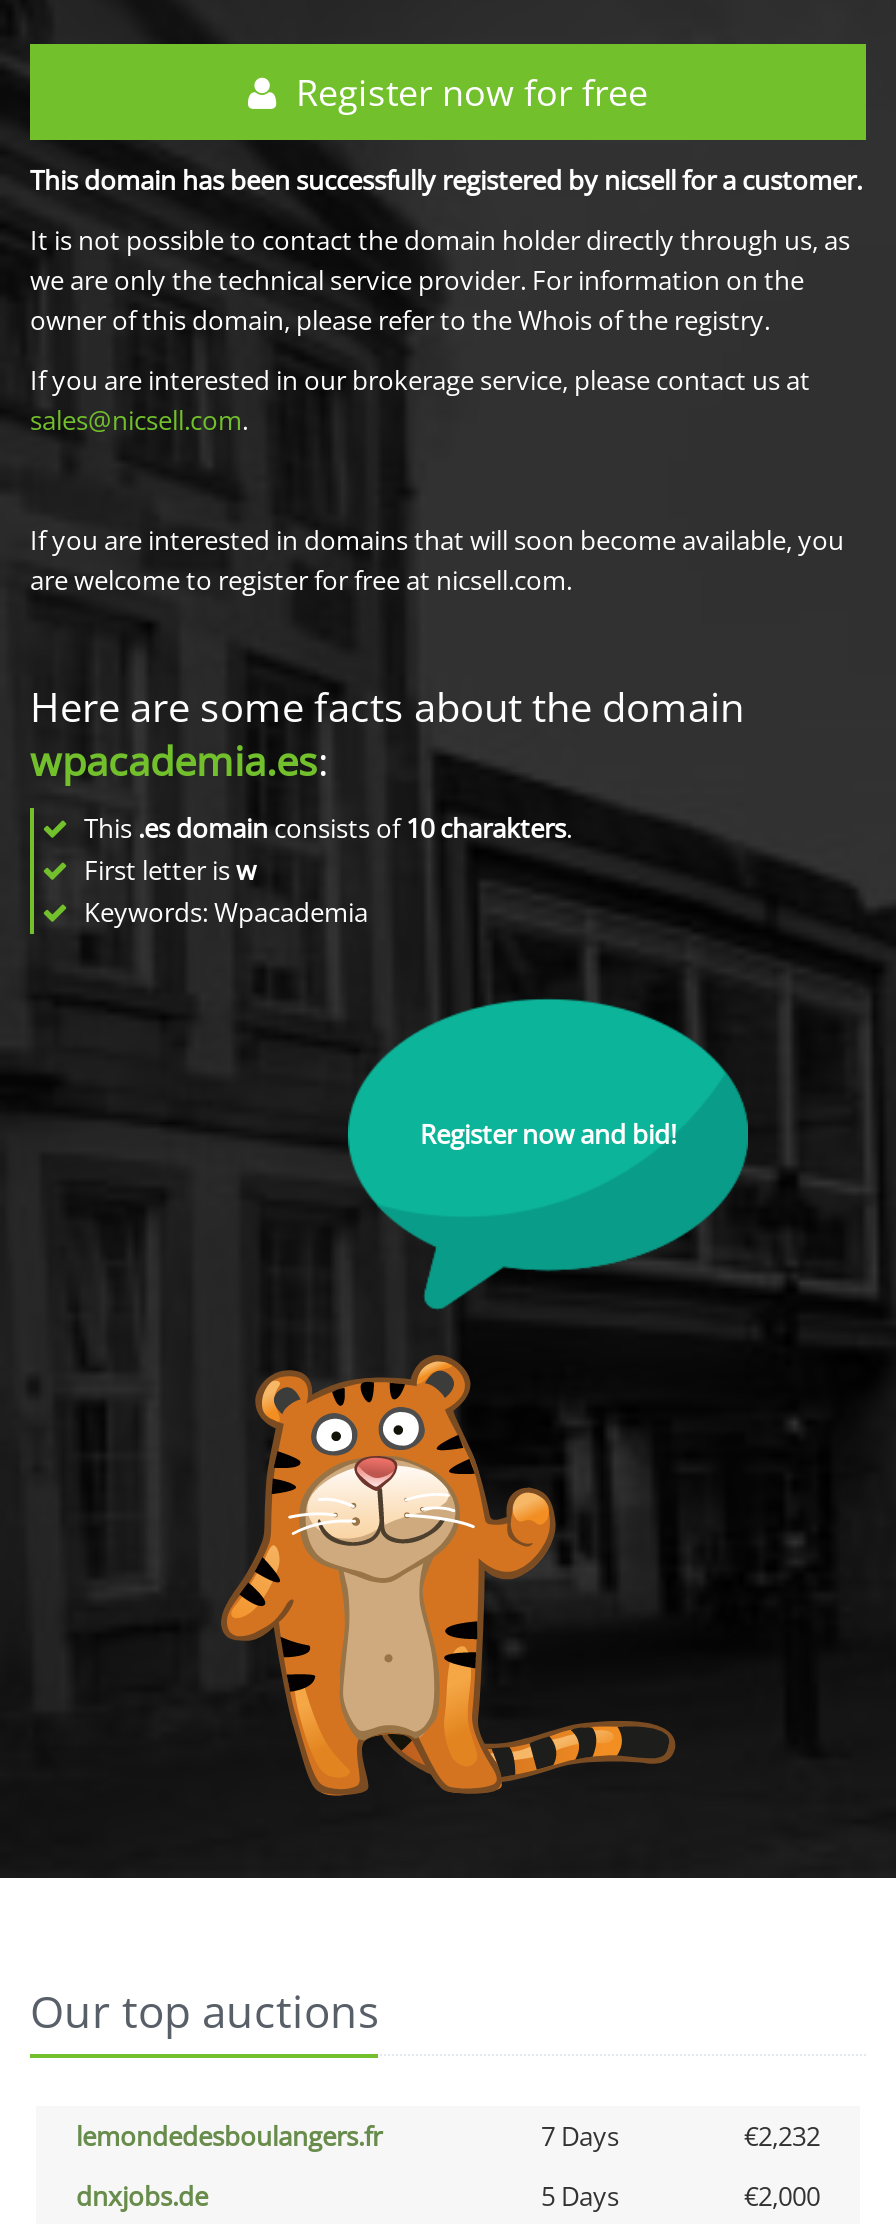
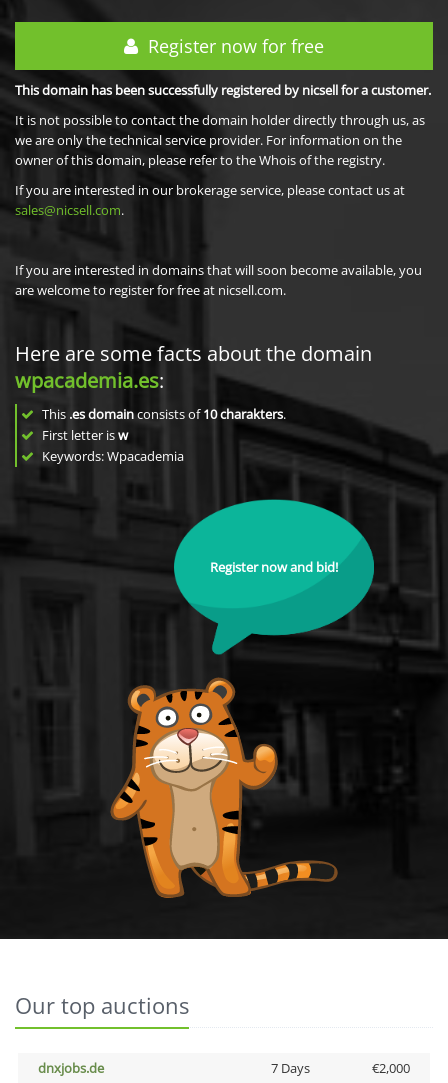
[76,2118,820,2154] lemondedesboulangers.fr | 7 Days | €2,232 -> none
[541,2178,619,2214] 5 Days -> [270,1059,309,1077] 7 Days

